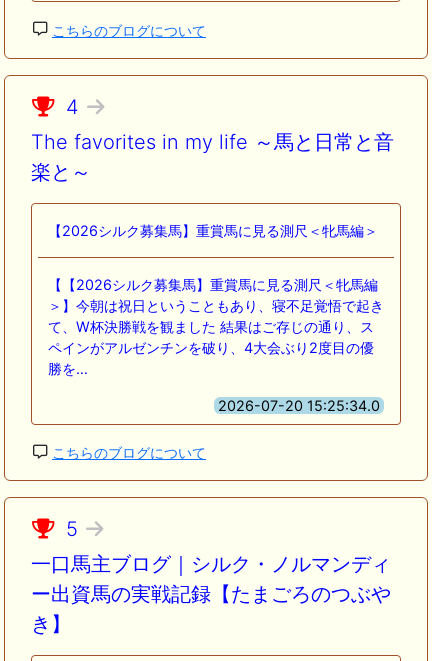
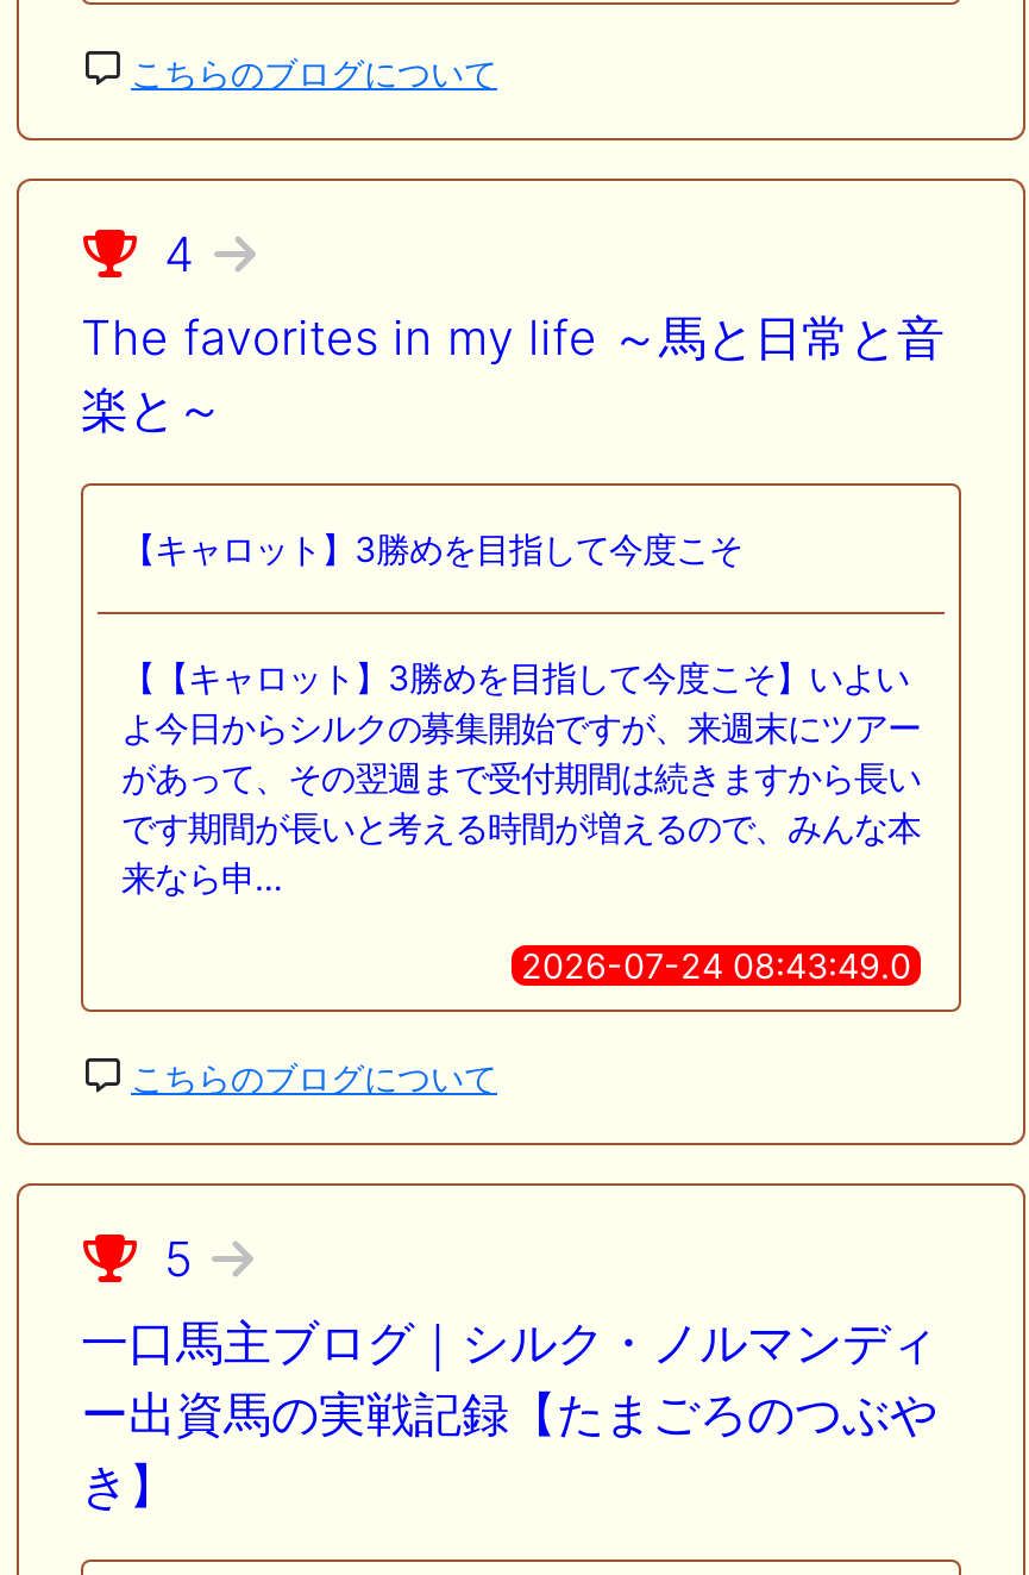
[48,222,378,239] 【2026シルク募集馬】重賞馬に見る測尺＜牝馬編＞ -> [121,528,742,568] 【キャロット】3勝めを目指して今度こそ
[48,276,384,377] 【【2026シルク募集馬】重賞馬に見る測尺＜牝馬編 | ＞】今朝は祝日ということもあり、寝不足覚悟で起き | て、W杯決勝戦を観ました 結果はご存じの通り、ス | ペインがアルゼンチンを破り、4大会ぶり2度目の優 | 勝を… -> [121,656,921,897] 【【キャロット】3勝めを目指して今度こそ】いよい | よ今日からシルクの募集開始ですが、来週末にツアー | があって、その翌週まで受付期間は続きますから長い | です期間が長いと考える時間が増えるので、みんな本 | 来なら申…
[218,397,380,414] 2026-07-20 15:25:34.0 -> [521,945,911,985] 2026-07-24 08:43:49.0

